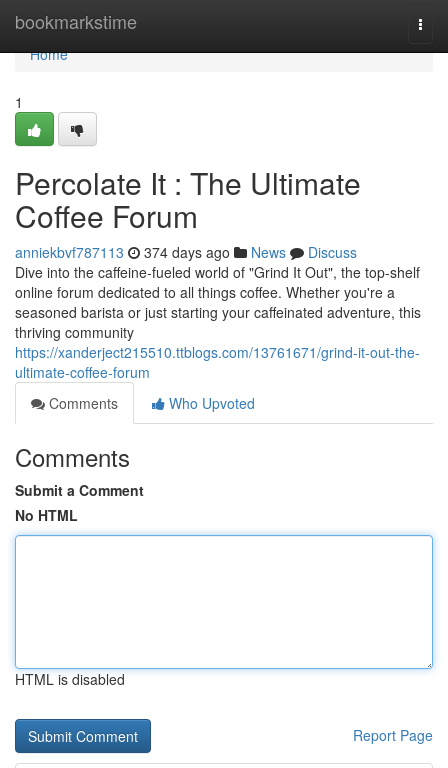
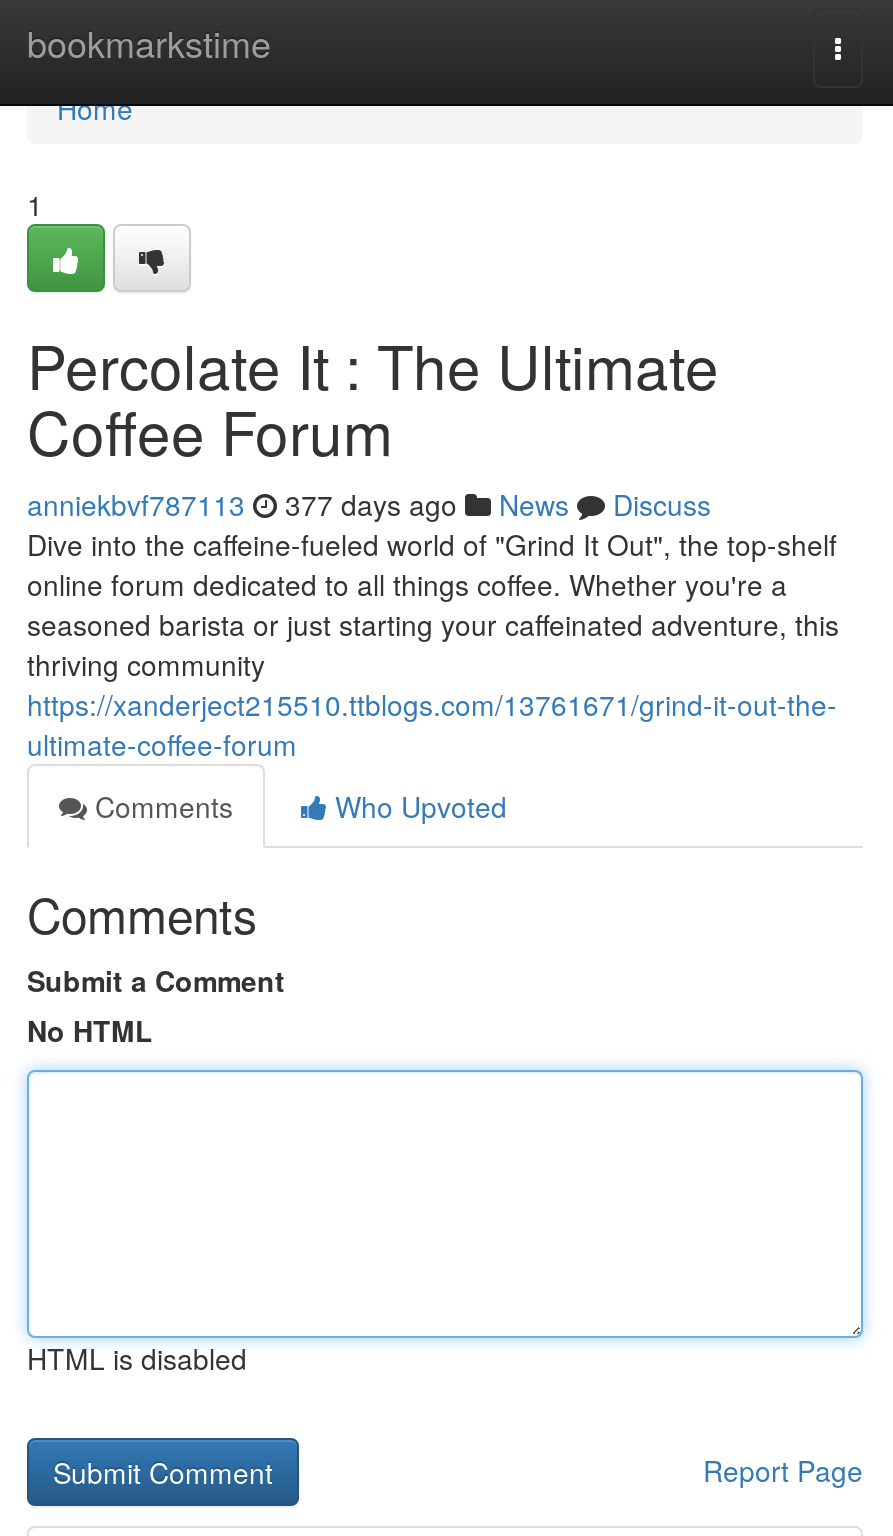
[15,242,357,262] anniekbvf787113 374 days ago News Discuss -> [27,484,711,524] anniekbvf787113 377 days ago News Discuss

